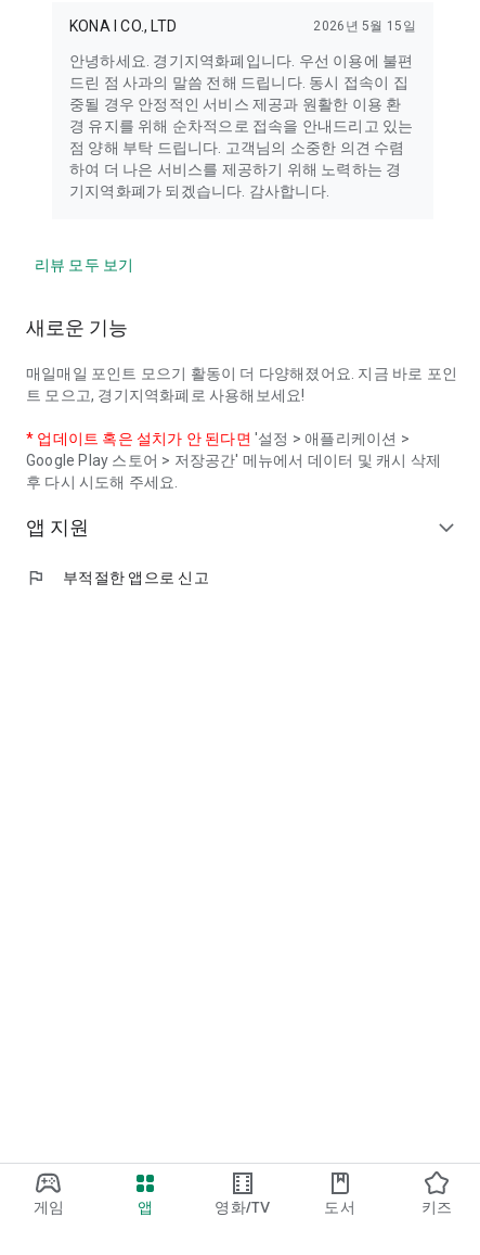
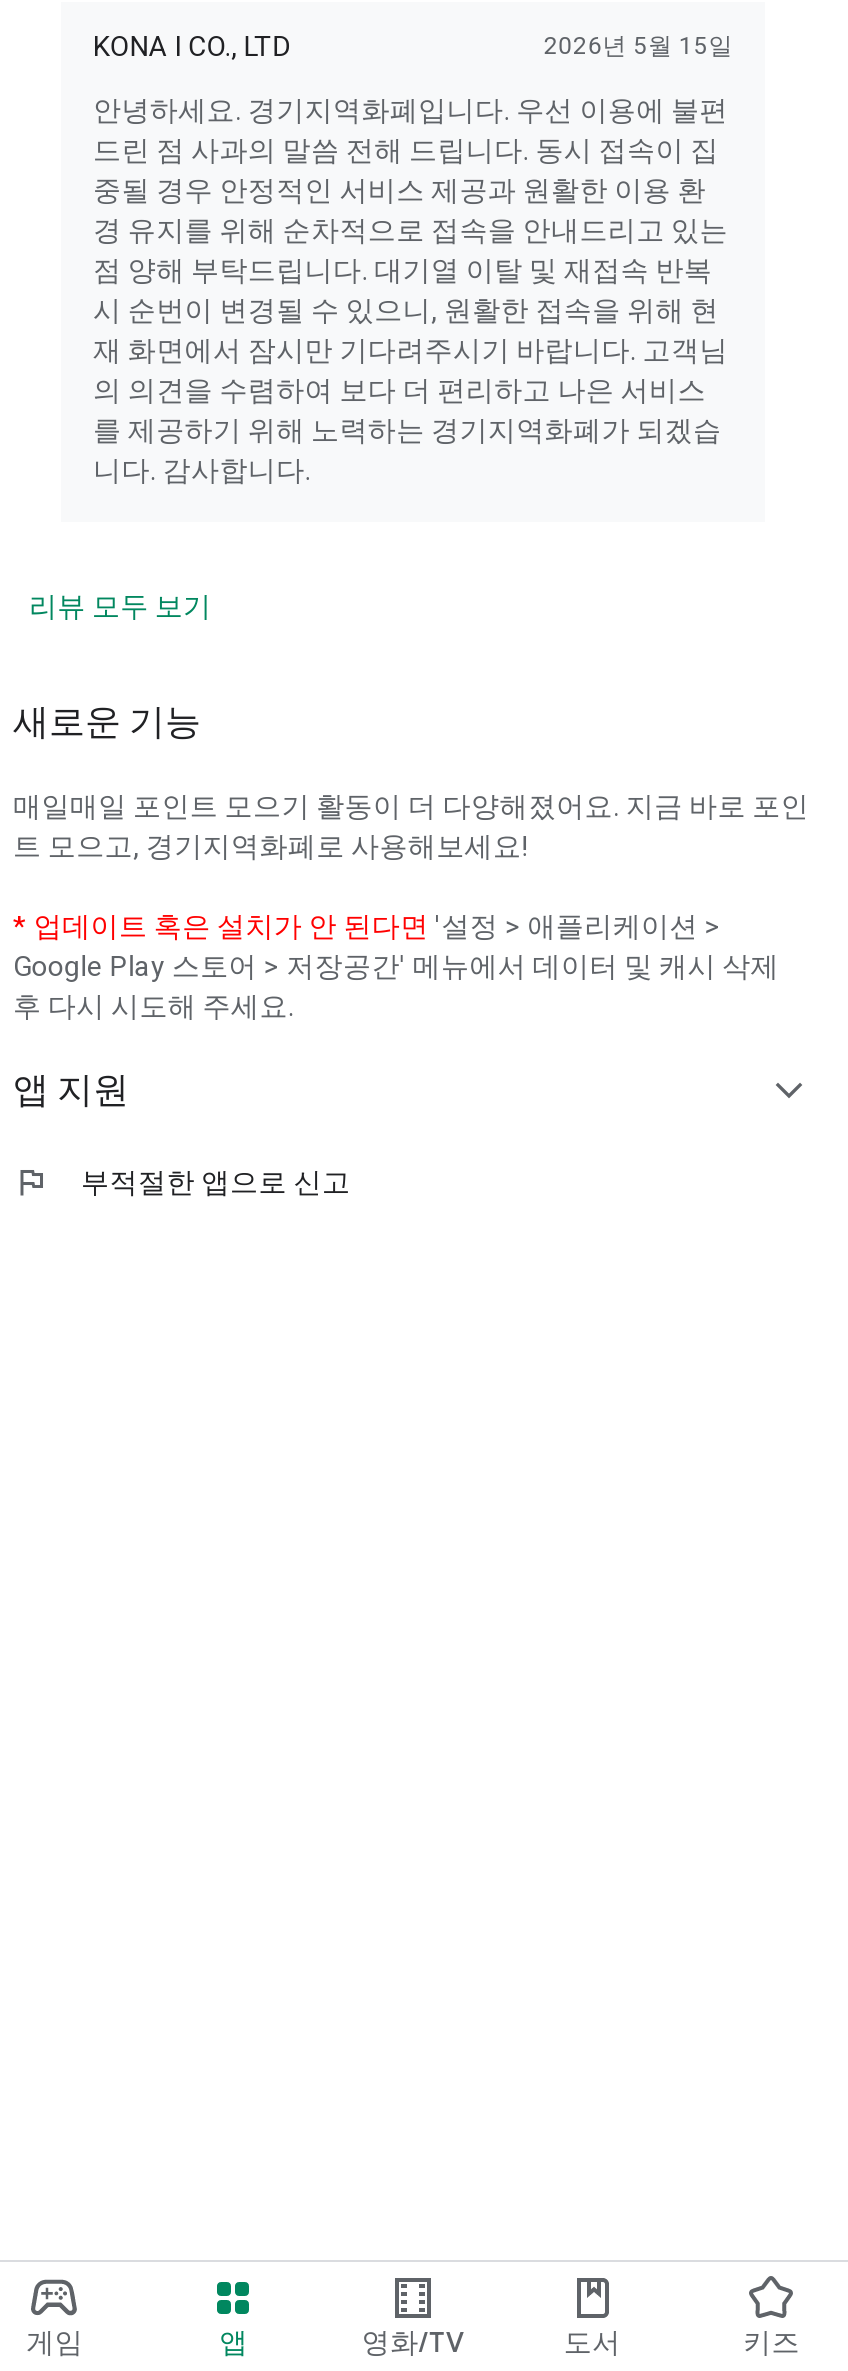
[69,139,405,200] 점 양해 부탁 드립니다. 고객님의 소중한 의견 수렴 | 하여 더 나은 서비스를 제공하기 위해 노력하는 경 | 기지역화폐가 되겠습니다. 감사합니다. -> [93,254,728,486] 점 양해 부탁드립니다. 대기열 이탈 및 재접속 반복 | 시 순번이 변경될 수 있으니, 원활한 접속을 위해 현 | 재 화면에서 잠시만 기다려주시기 바랍니다. 고객님 | 의 의견을 수렴하여 보다 더 편리하고 나은 서비스 | 를 제공하기 위해 노력하는 경기지역화폐가 되겠습 | 니다. 감사합니다.

